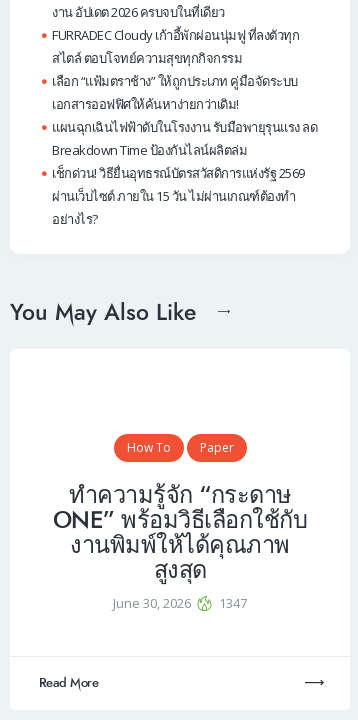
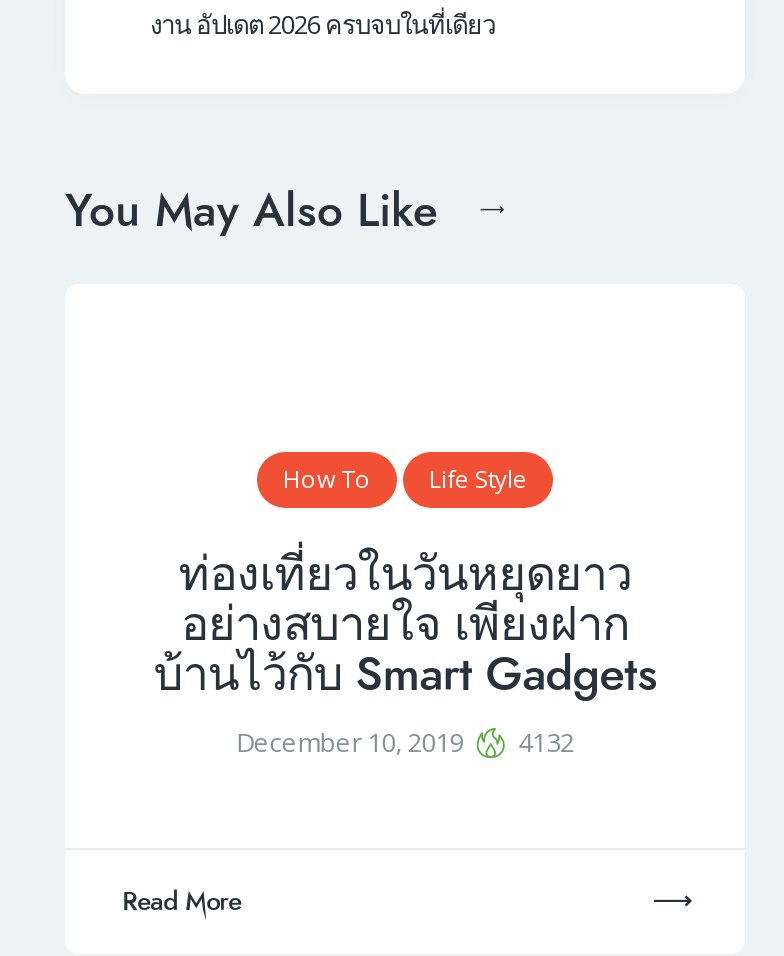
[52,26,317,228] FURRADEC Cloudy เก้าอี้พักผ่อนนุ่มฟู ที่ลงตัวทุก | สไตล์ ตอบโจทย์ความสุขทุกกิจกรรม | เลือก “แฟ้มตราช้าง” ให้ถูกประเภท คู่มือจัดระบบ | เอกสารออฟฟิศให้ค้นหาง่ายกว่าเดิม! | แผนฉุกเฉินไฟฟ้าดับในโรงงาน รับมือพายุรุนแรง ลด | Breakdown Time ป้องกันไลน์ผลิตล่ม | เช็กด่วน! วิธียื่นอุทธรณ์บัตรสวัสดิการแห่งรัฐ 2569 | ผ่านเว็บไซต์ ภายใน 15 วัน ไม่ผ่านเกณฑ์ต้องทำ | อย่างไร? -> none
[199,439,233,456] Paper -> [429,463,527,497] Life Style
[53,478,307,612] ทำความรู้จัก “กระดาษ | ONE” พร้อมวิธีเลือกใช้กับ | งานพิมพ์ให้ได้คุณภาพ | สูงสุด | June 30, 2026 | 1347 -> [153,543,657,760] ท่องเที่ยวในวันหยุดยาว | อย่างสบายใจ เพียงฝาก | บ้านไว้กับ Smart Gadgets | December 10, 2019 | 4132

